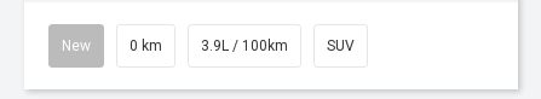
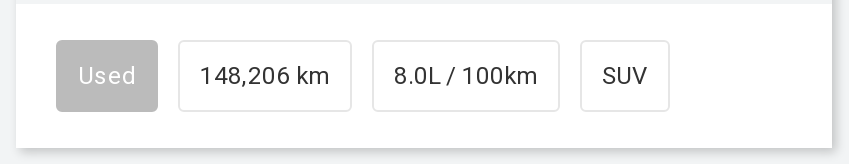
[62,37,288,54] New | 0 km | 3.9L / 100km -> [78,62,538,90] Used | 148,206 km | 8.0L / 100km

